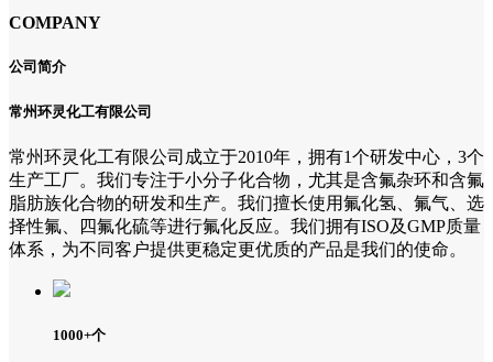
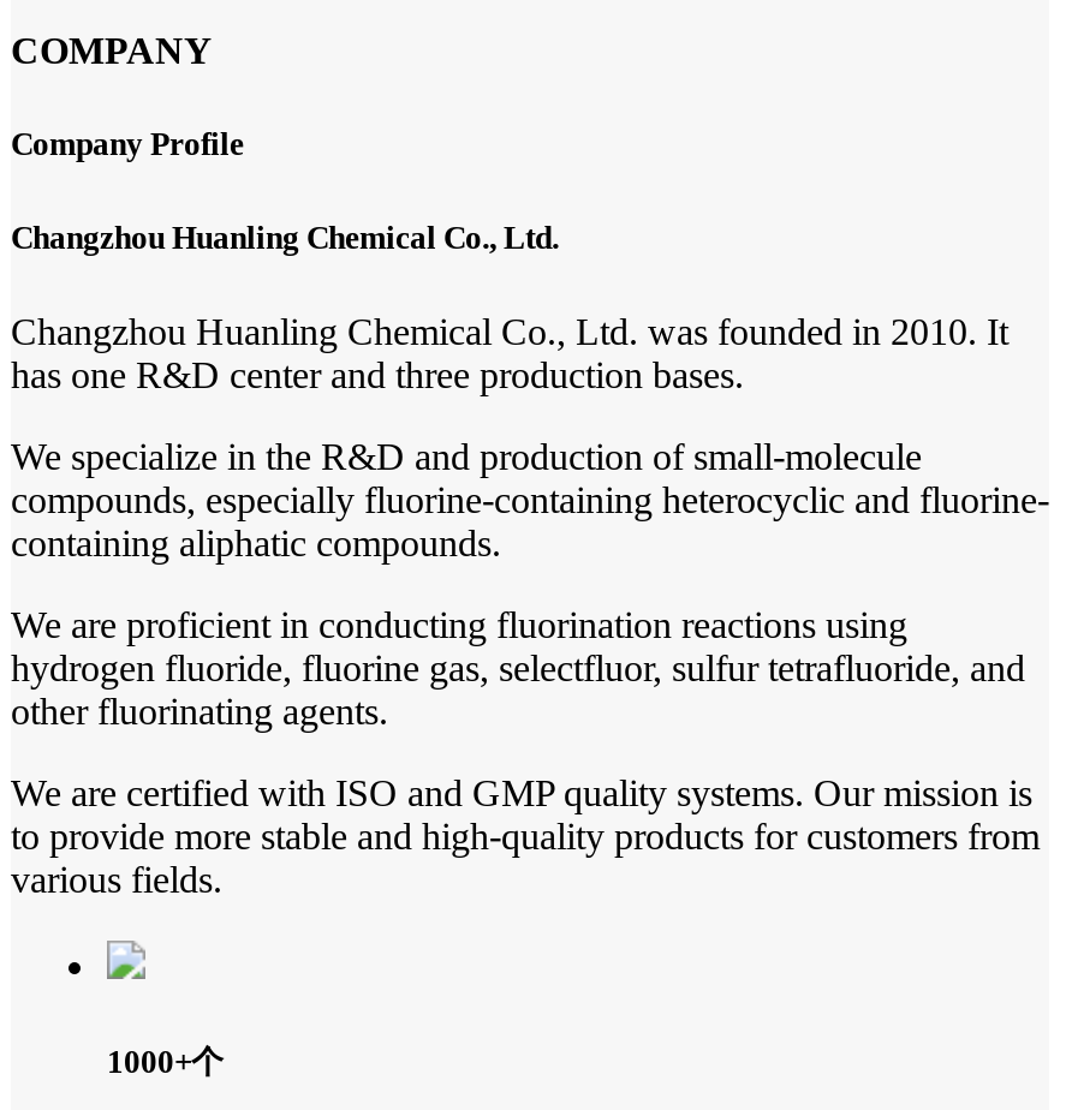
[9,59,484,258] 公司简介 | 常州环灵化工有限公司 | 常州环灵化工有限公司成立于2010年，拥有1个研发中心，3个 | 生产工厂。我们专注于小分子化合物，尤其是含氟杂环和含氟 | 脂肪族化合物的研发和生产。我们擅长使用氟化氢、氟气、选 | 择性氟、四氟化硫等进行氟化反应。我们拥有ISO及GMP质量 | 体系，为不同客户提供更稳定更优质的产品是我们的使命。 -> [11,127,1049,899] Company Profile | Changzhou Huanling Chemical Co., Ltd. | Changzhou Huanling Chemical Co., Ltd. was founded in 2010. It | has one R&D center and three production bases. | We specialize in the R&D and production of small-molecule | compounds, especially fluorine-containing heterocyclic and fluorine- | containing aliphatic compounds. | We are proficient in conducting fluorination reactions using | hydrogen fluoride, fluorine gas, selectfluor, sulfur tetrafluoride, and | other fluorinating agents. | We are certified with ISO and GMP quality systems. Our mission is | to provide more stable and high-quality products for customers from | various fields.

